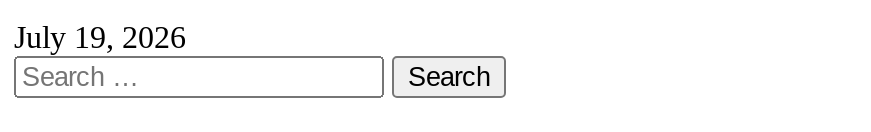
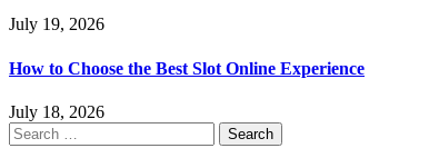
none -> [9,59,365,121] How to Choose the Best Slot Online Experience | July 18, 2026

